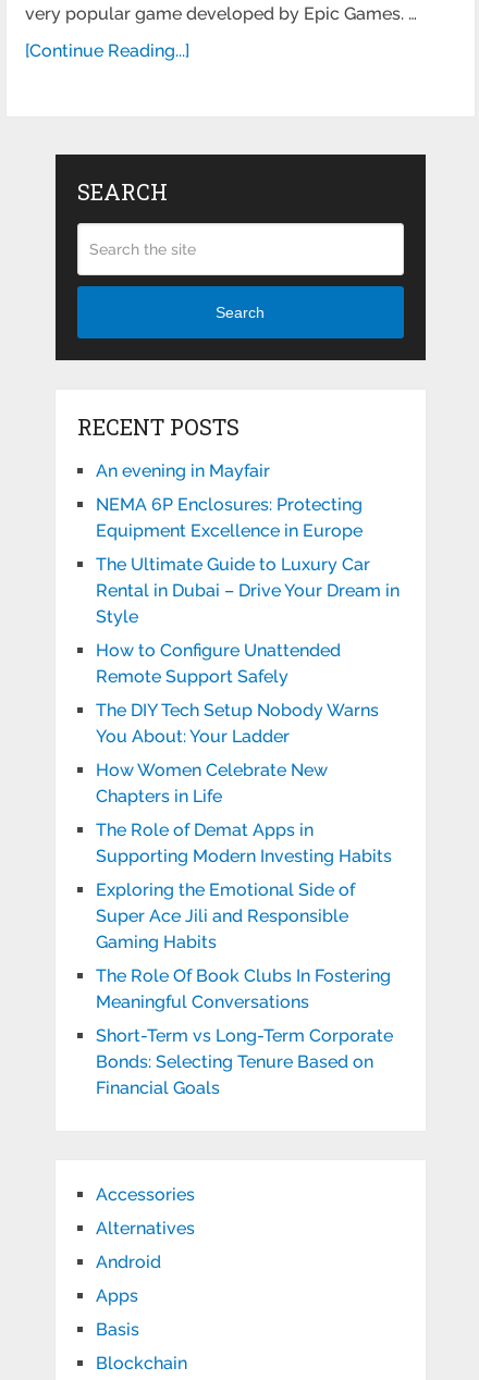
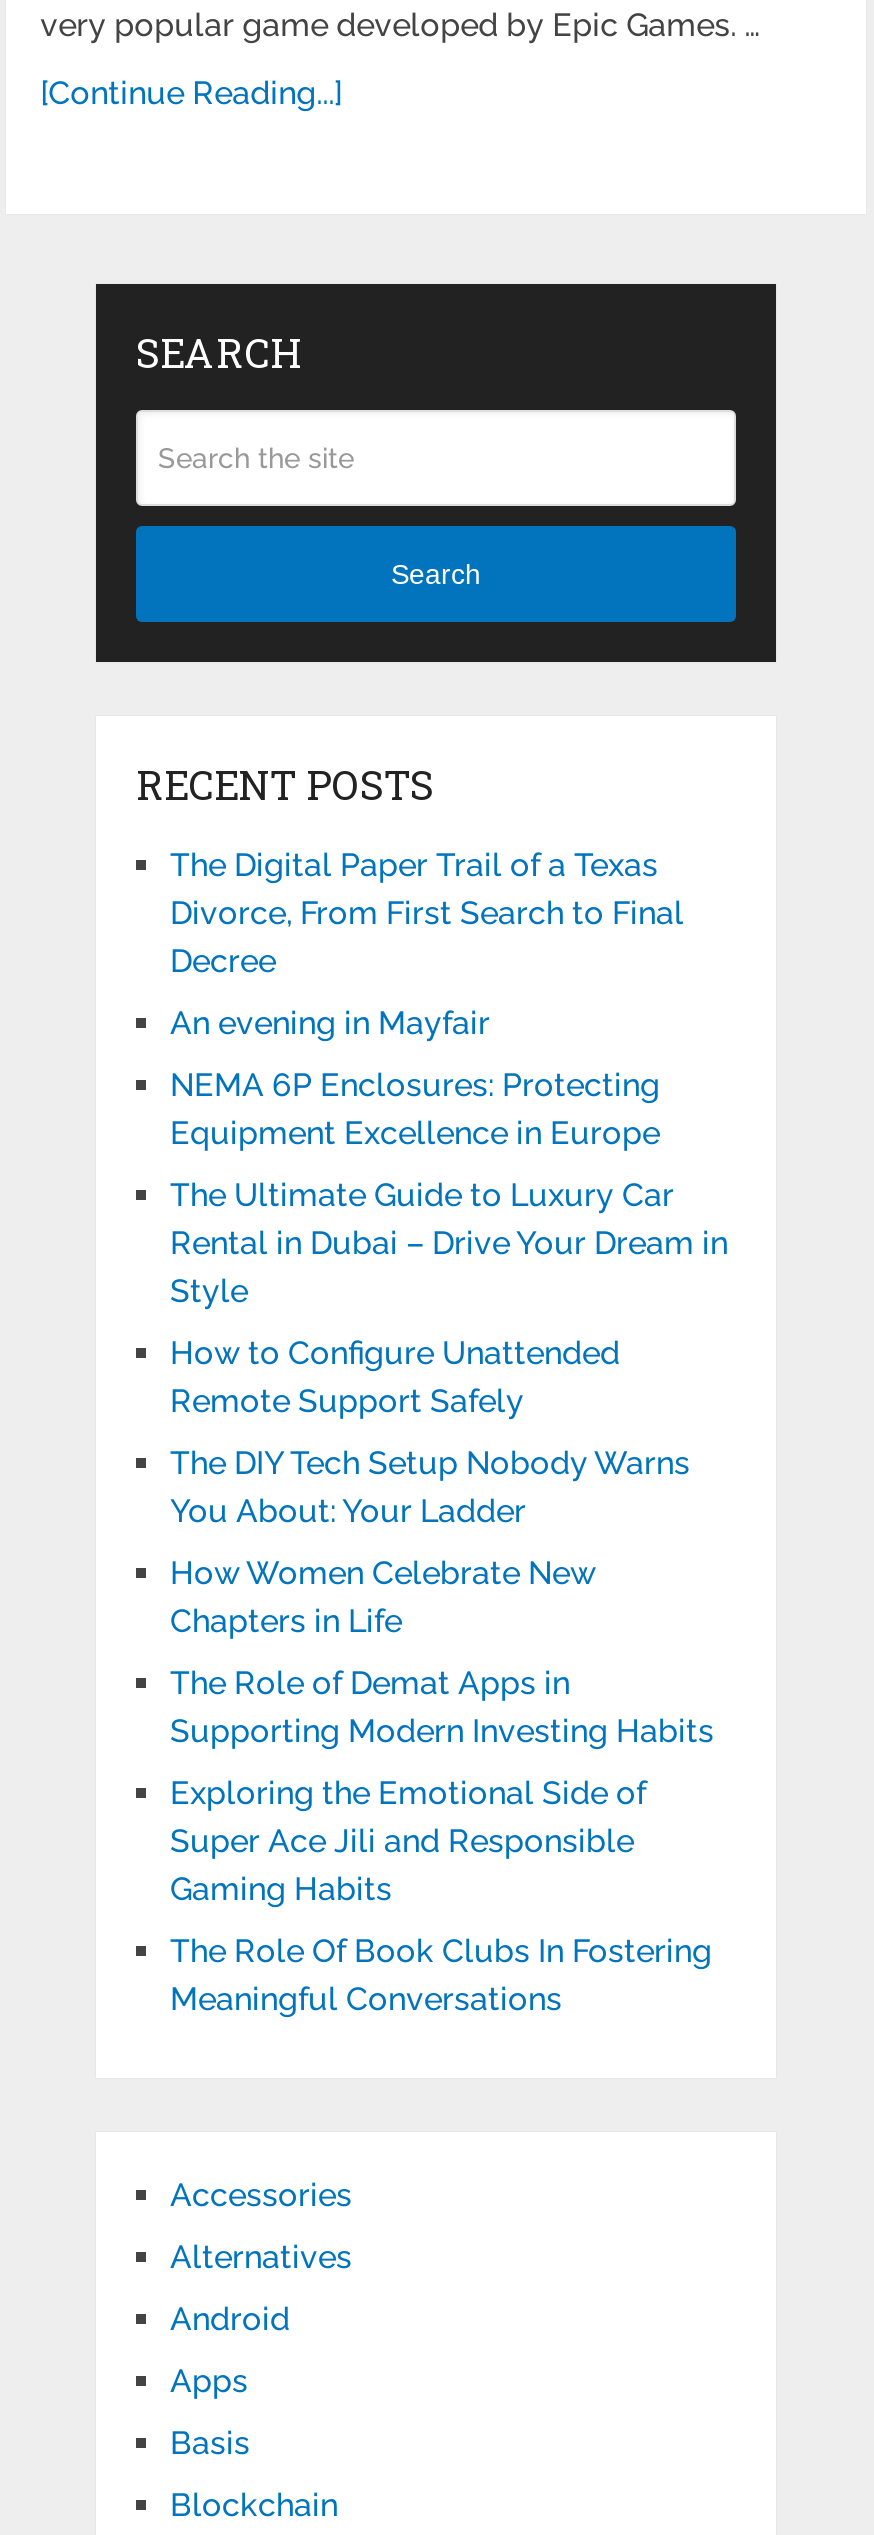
none -> [170,845,684,979] The Digital Paper Trail of a Texas | Divorce, From First Search to Final | Decree
moved [96,460,400,1012] -> [170,1003,728,2017]: An evening in Mayfair | NEMA 6P Enclosures: Protecting | Equipment Excellence in Europe | ... | The Role Of Book Clubs In Fostering | Meaningful Conversations
[96,1025,393,1098] Short-Term vs Long-Term Corporate | Bonds: Selecting Tenure Based on | Financial Goals -> none

